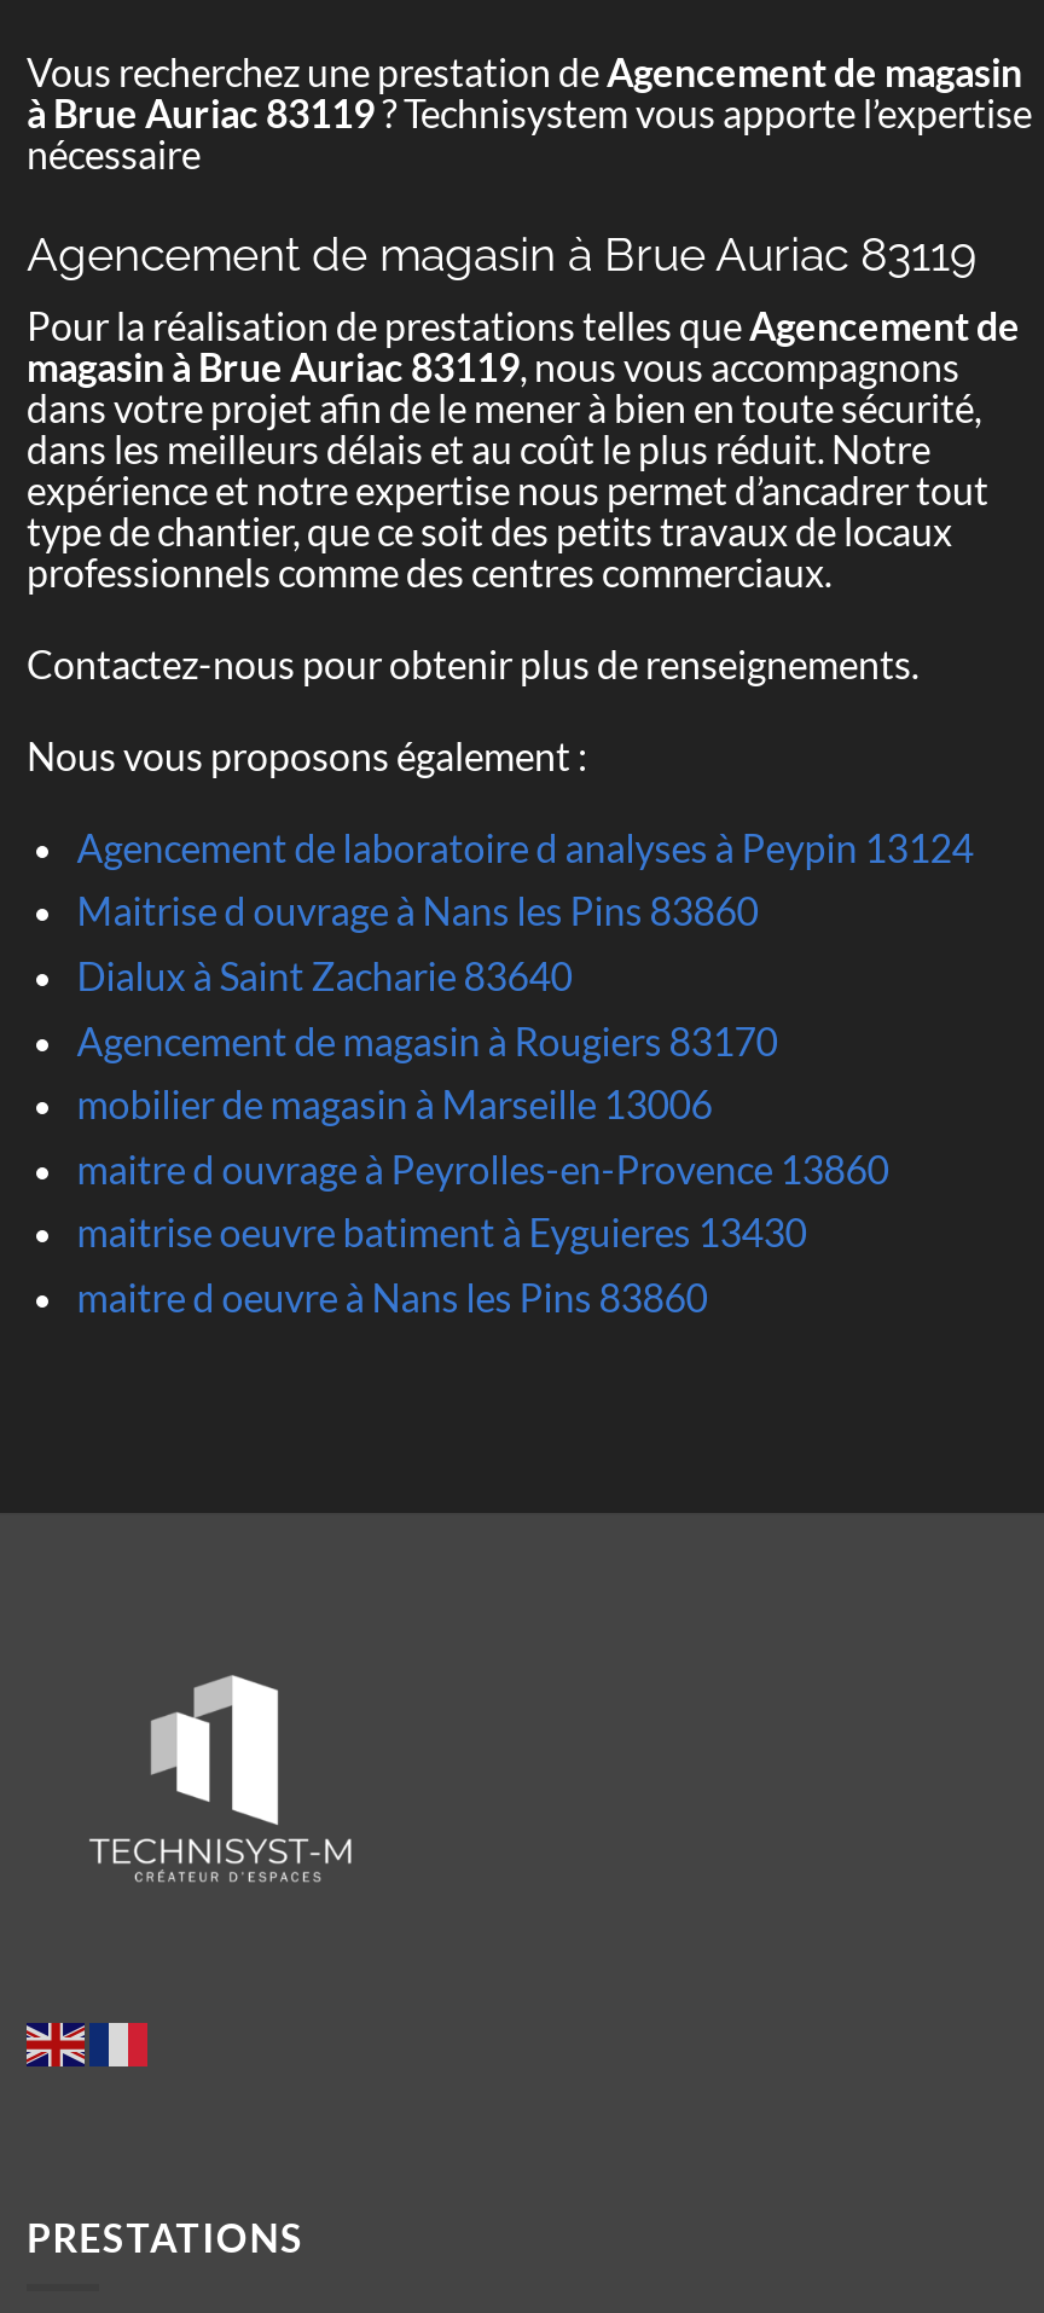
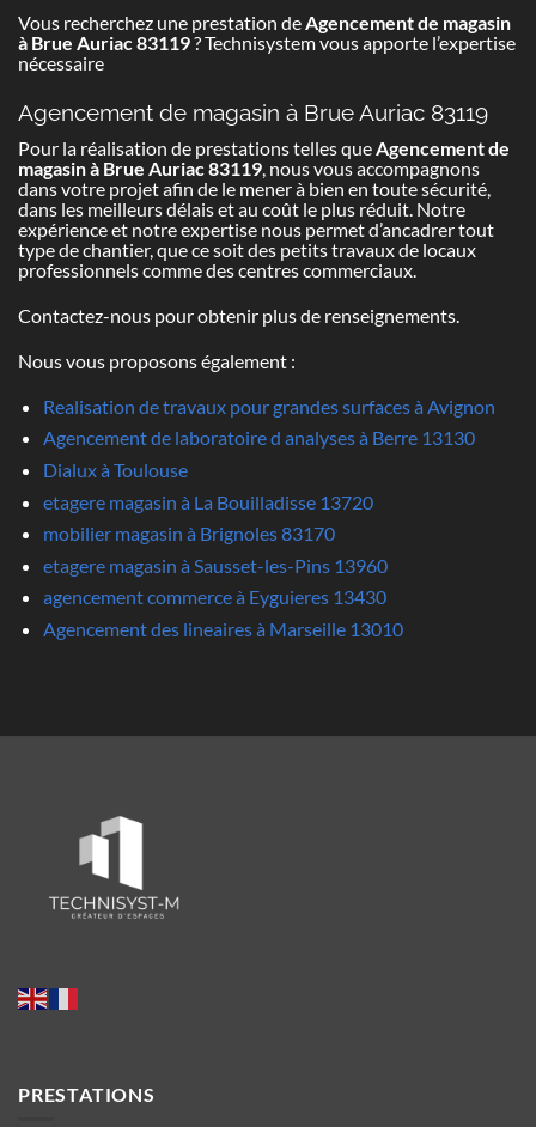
[77,824,973,1319] Agencement de laboratoire d analyses à Peypin 13124 | Maitrise d ouvrage à Nans les Pins 83860 | Dialux à Saint Zacharie 83640 | Agencement de magasin à Rougiers 83170 | mobilier de magasin à Marseille 13006 | maitre d ouvrage à Peyrolles-en-Provence 13860 | maitrise oeuvre batiment à Eyguieres 13430 | maitre d oeuvre à Nans les Pins 83860 -> [43,395,495,640] Realisation de travaux pour grandes surfaces à Avignon | Agencement de laboratoire d analyses à Berre 13130 | Dialux à Toulouse | etagere magasin à La Bouilladisse 13720 | mobilier magasin à Brignoles 83170 | etagere magasin à Sausset-les-Pins 13960 | agencement commerce à Eyguieres 13430 | Agencement des lineaires à Marseille 13010

